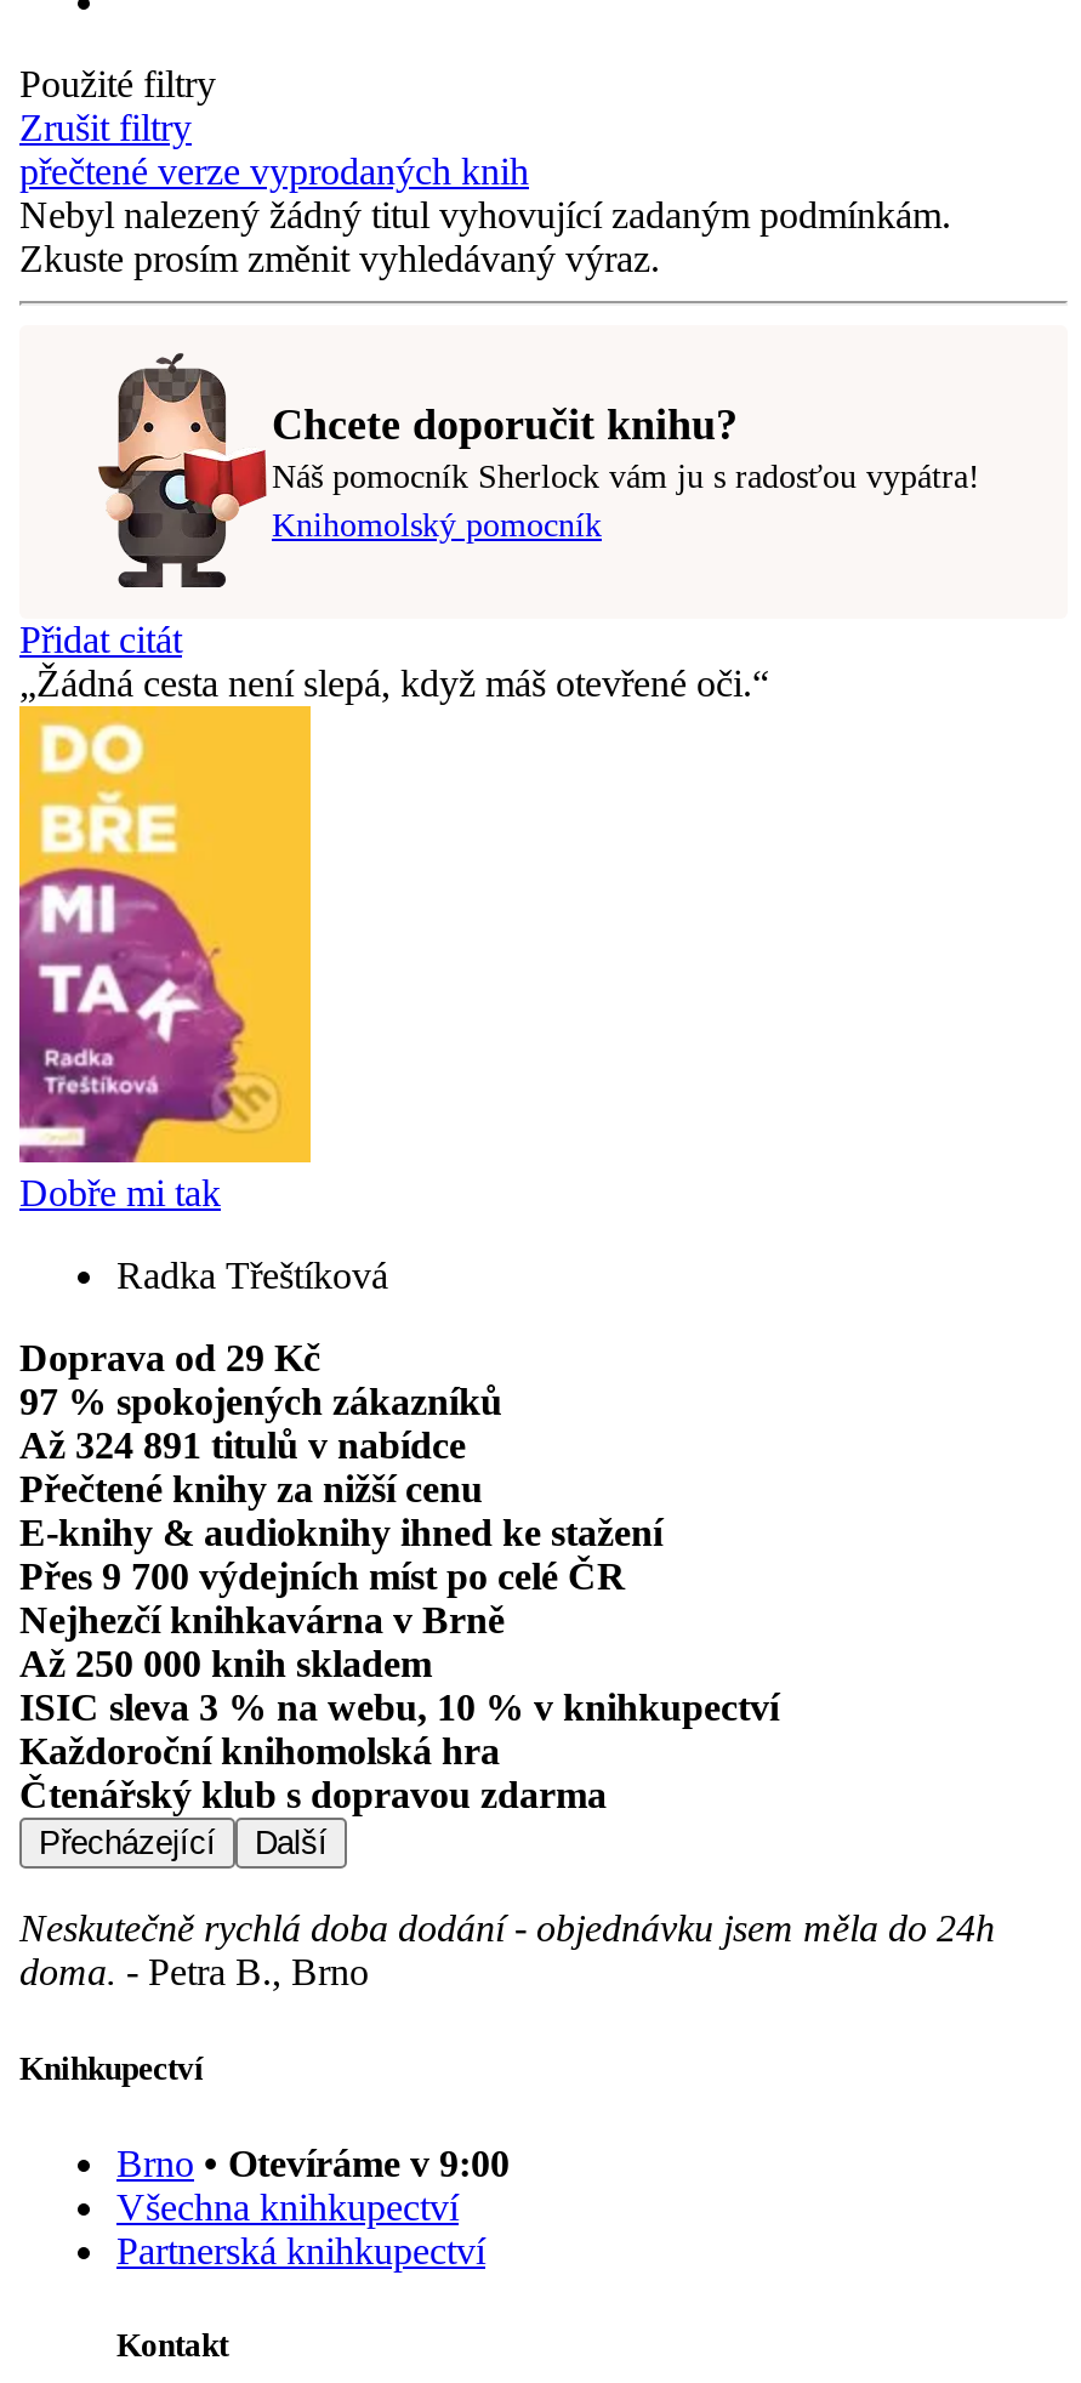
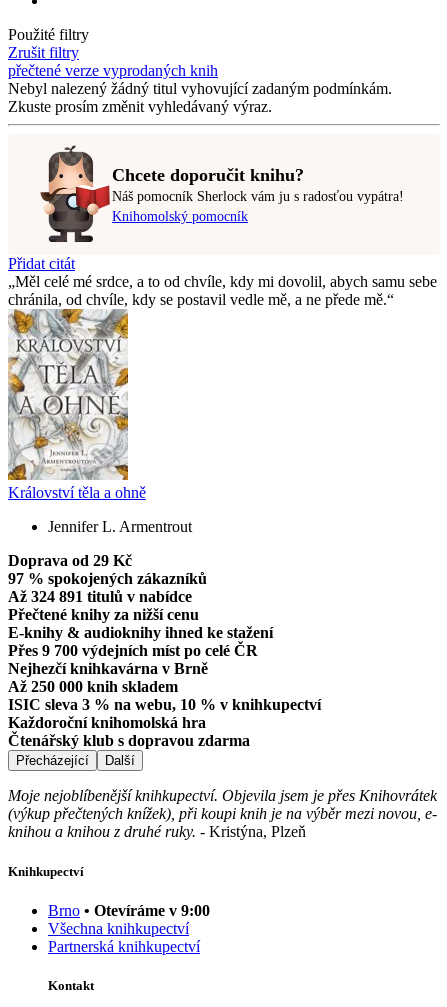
[36,663,752,705] Žádná cesta není slepá, když máš otevřené oči. -> [8,273,437,308] Měl celé mé srdce, a to od chvíle, kdy mi dovolil, abych samu sebe | chránila, od chvíle, kdy se postavil vedle mě, a ne přede mě.
[17,767,313,1214] [image] | Dobře mi tak -> [7,316,146,501] [image] | Království těla a ohně
[116,1256,388,1297] Radka Třeštíková -> [48,518,192,535] Jennifer L. Armentrout
[19,1908,995,1993] Neskutečně rychlá doba dodání - objednávku jsem měla do 24h | doma. - Petra B., Brno -> [8,787,437,840] Moje nejoblíbenější knihkupectví. Objevila jsem je přes Knihovrátek | (výkup přečtených knížek), při koupi knih je na výběr mezi novou, e- | knihou a knihou z druhé ruky. - Kristýna, Plzeň

